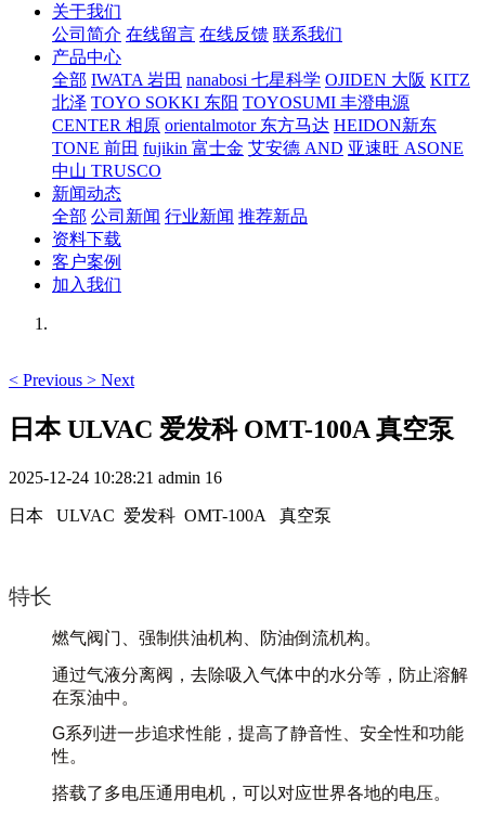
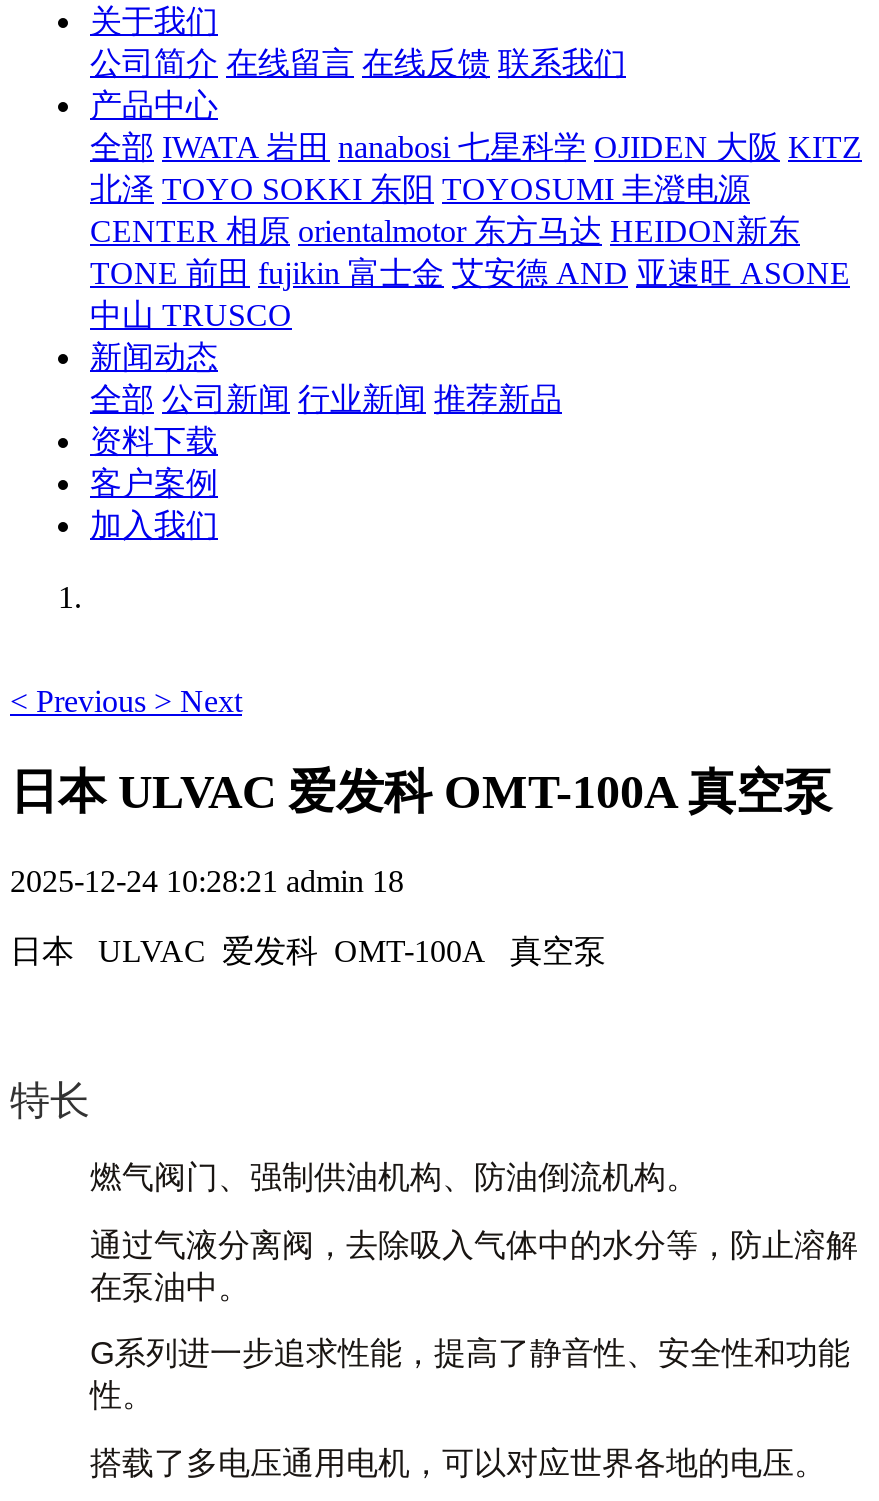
[9,468,222,486] 2025-12-24 10:28:21 admin 16 -> [10,864,404,898] 2025-12-24 10:28:21 admin 18

